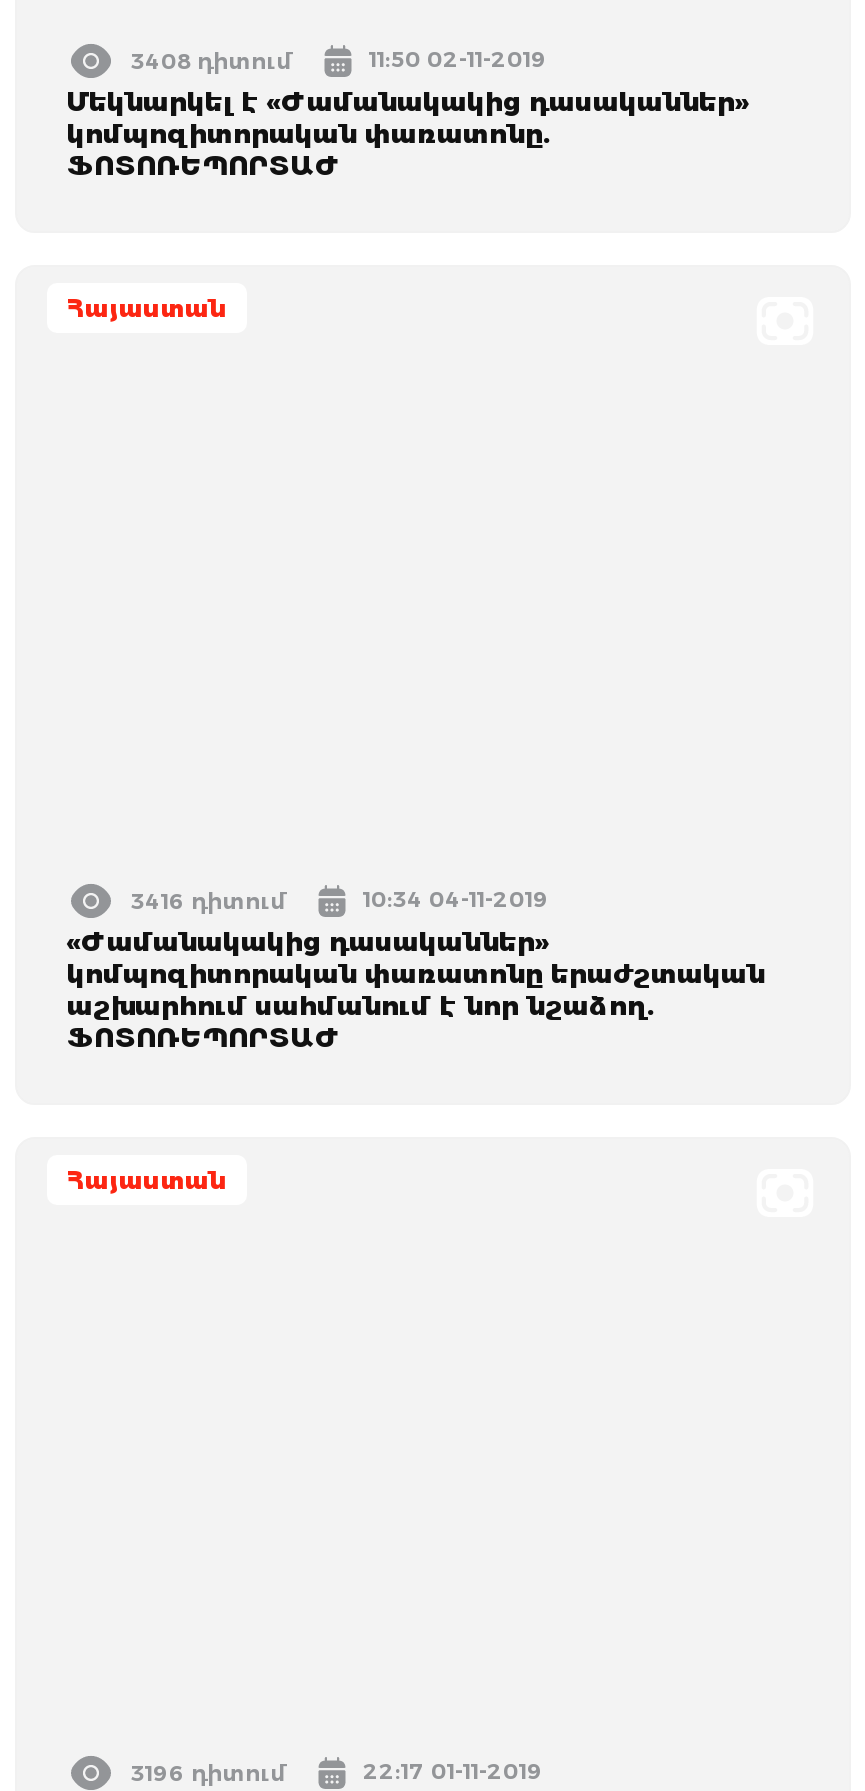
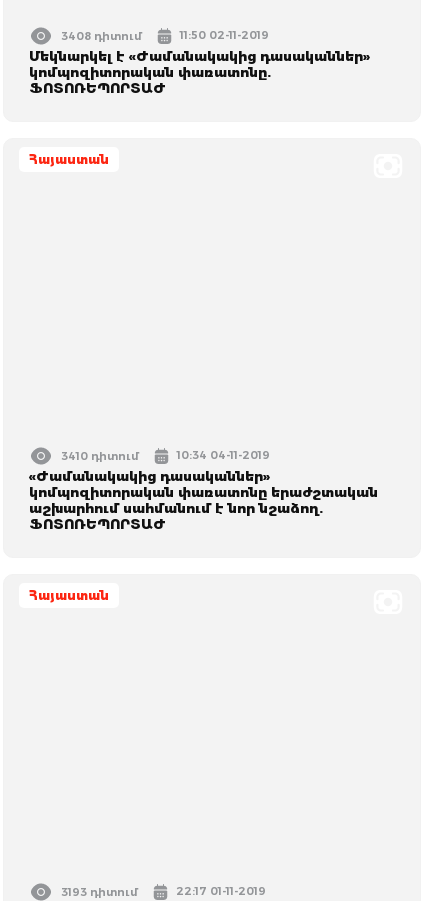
[131,886,287,914] 3416 դիտում -> [61,449,139,463] 3410 դիտում
[131,1758,287,1786] 3196 դիտում -> [61,885,138,899] 3193 դիտում

